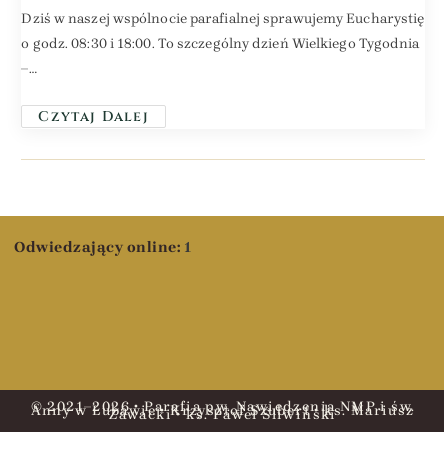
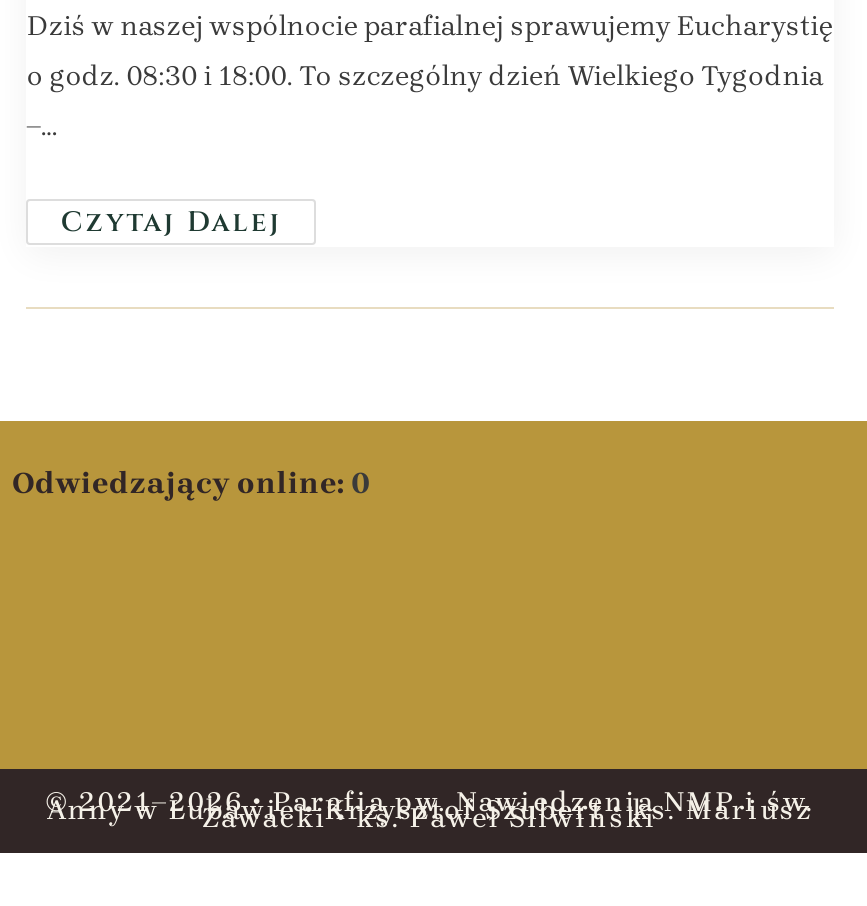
[14,238,192,256] Odwiedzający online: 1 -> [12,465,372,501] Odwiedzający online: 0

